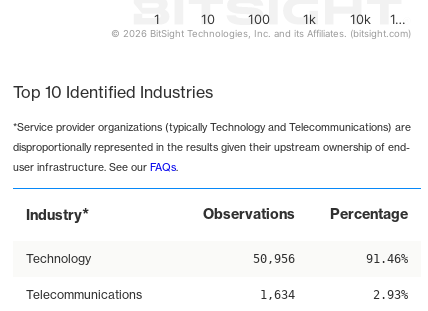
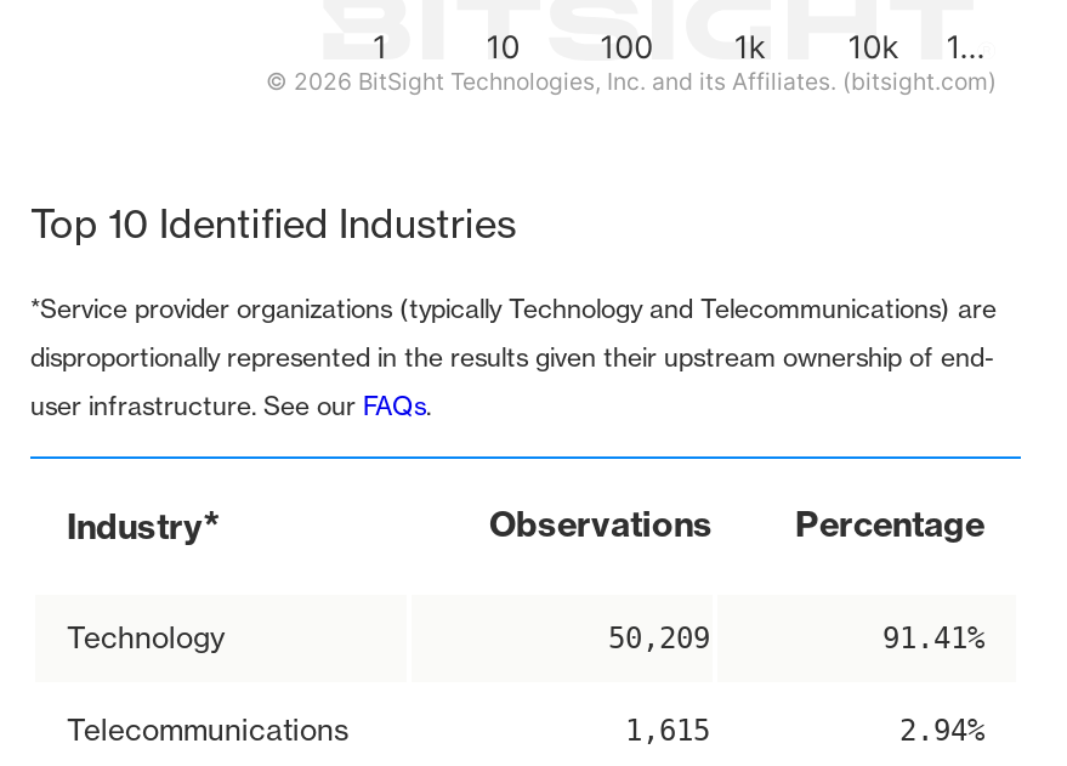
[253,252,295,266] 50,956 -> [608,623,710,657] 50,209
[366,252,408,266] 91.46% -> [882,623,984,657] 91.41%
[260,288,295,302] 1,634 -> [625,715,710,749] 1,615
[373,288,408,302] 2.93% -> [899,715,984,749] 2.94%

